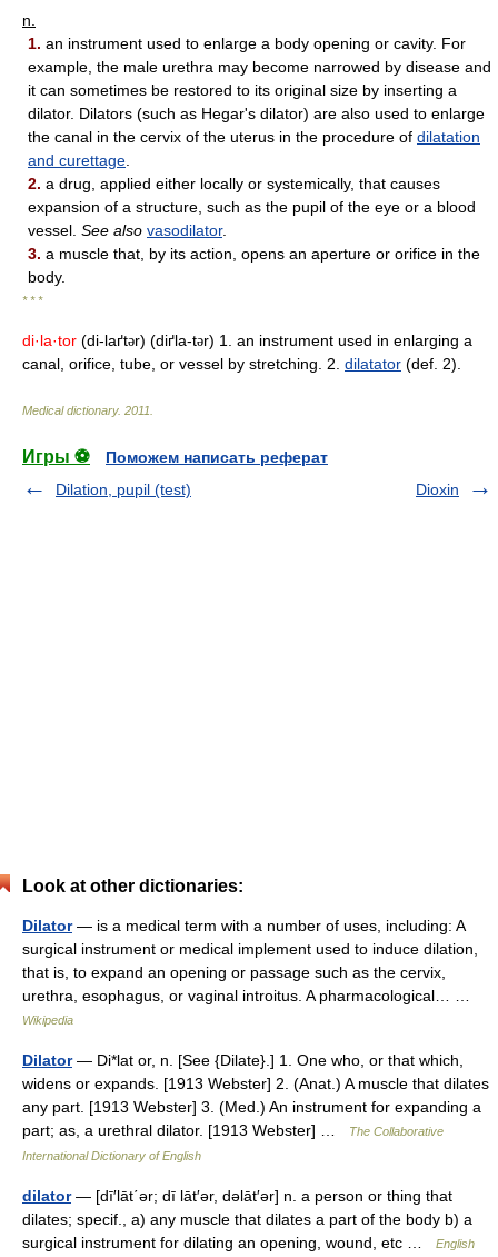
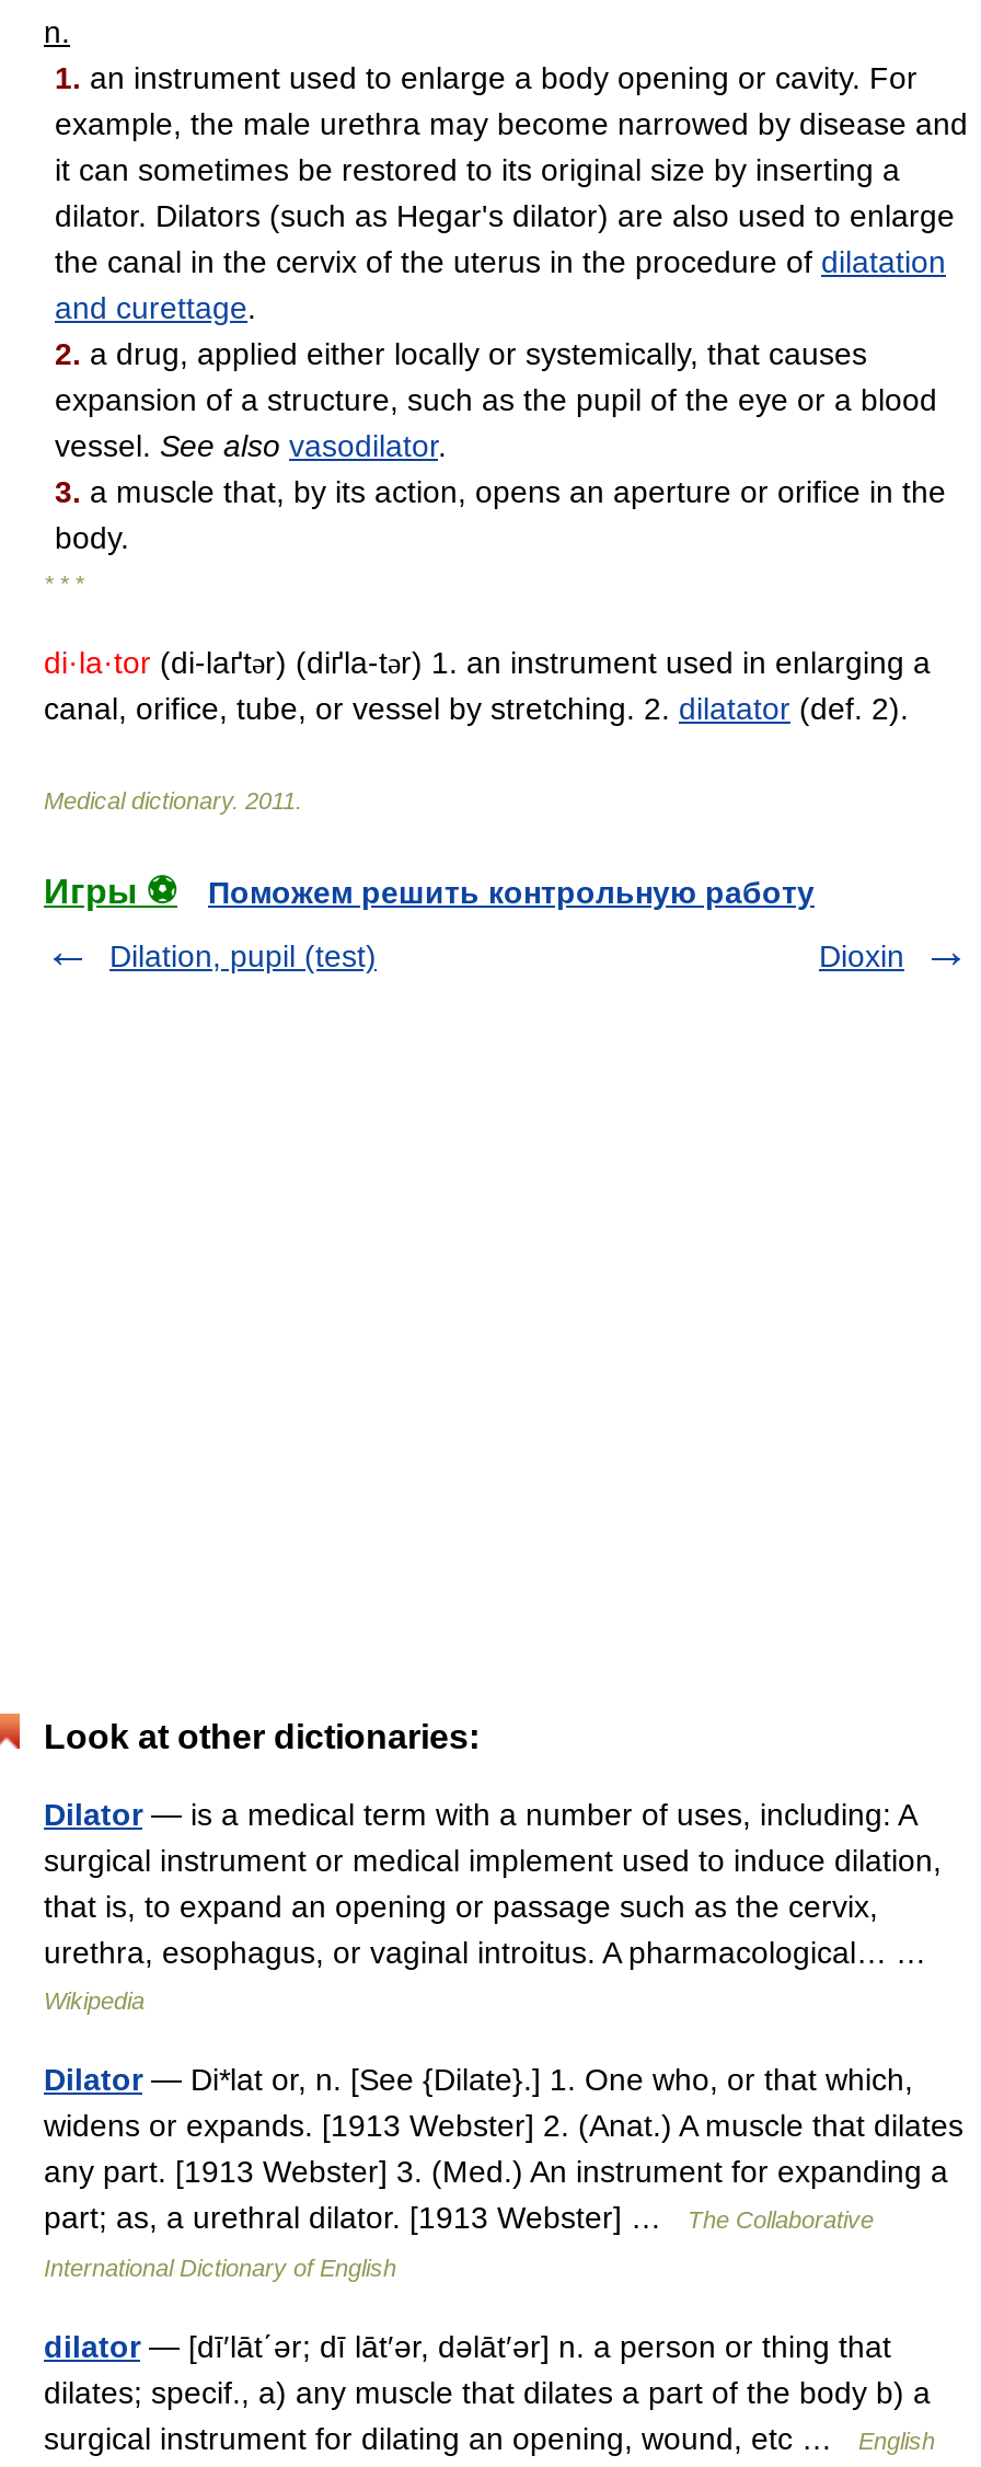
[106,448,328,466] Поможем написать реферат -> [208,875,815,910] Поможем решить контрольную работу

